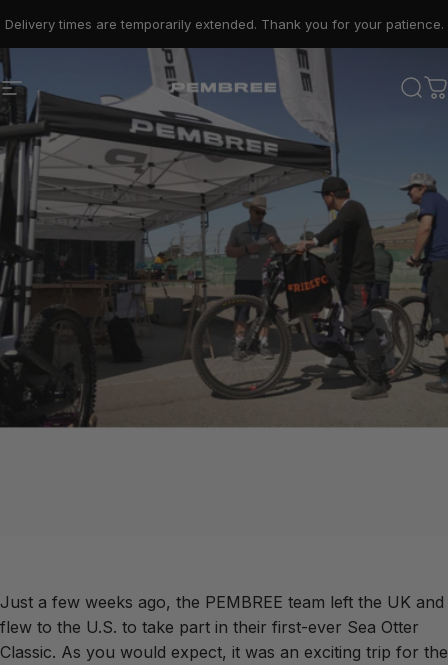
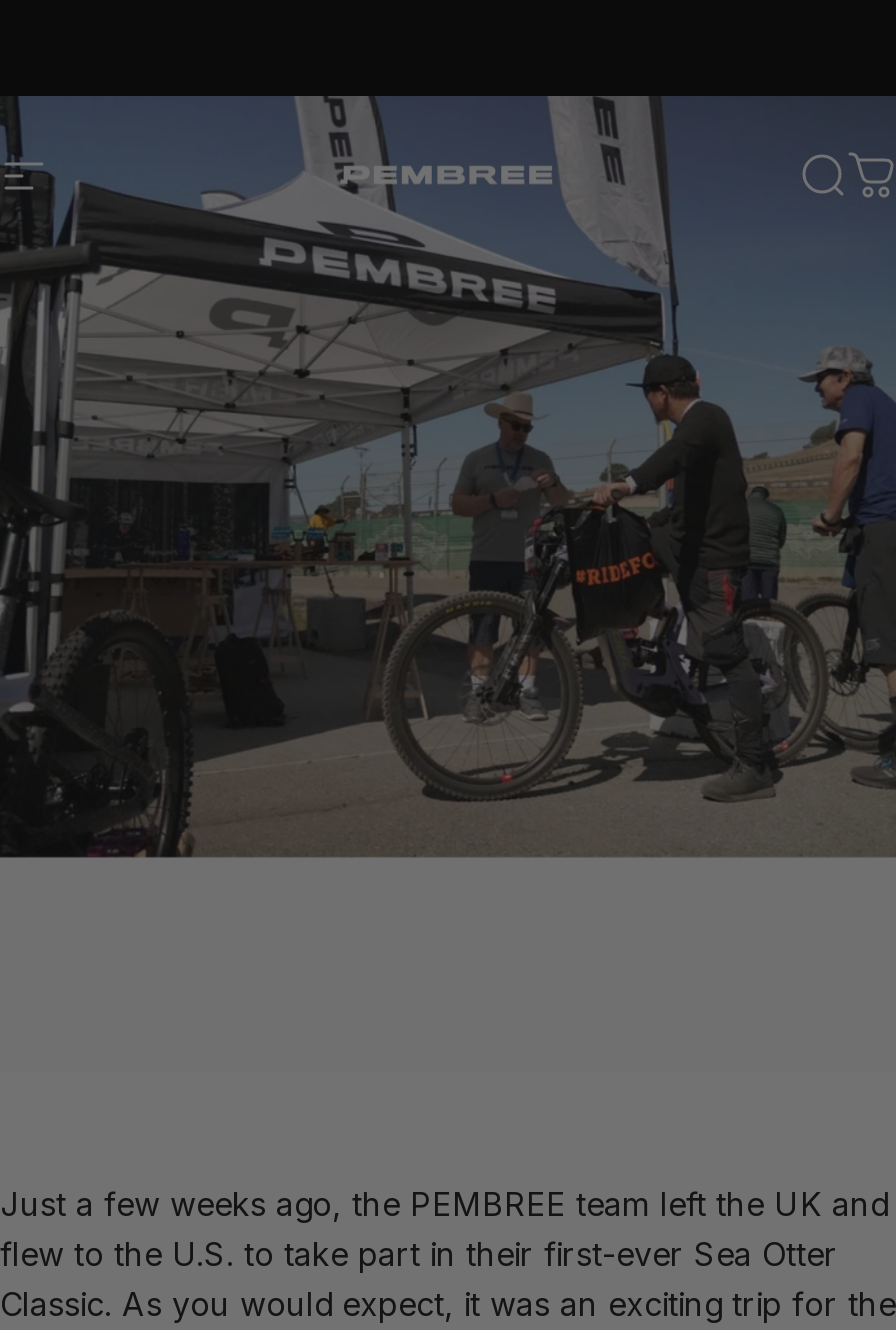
[4,16,443,32] Delivery times are temporarily extended. Thank you for your patience. -> none

